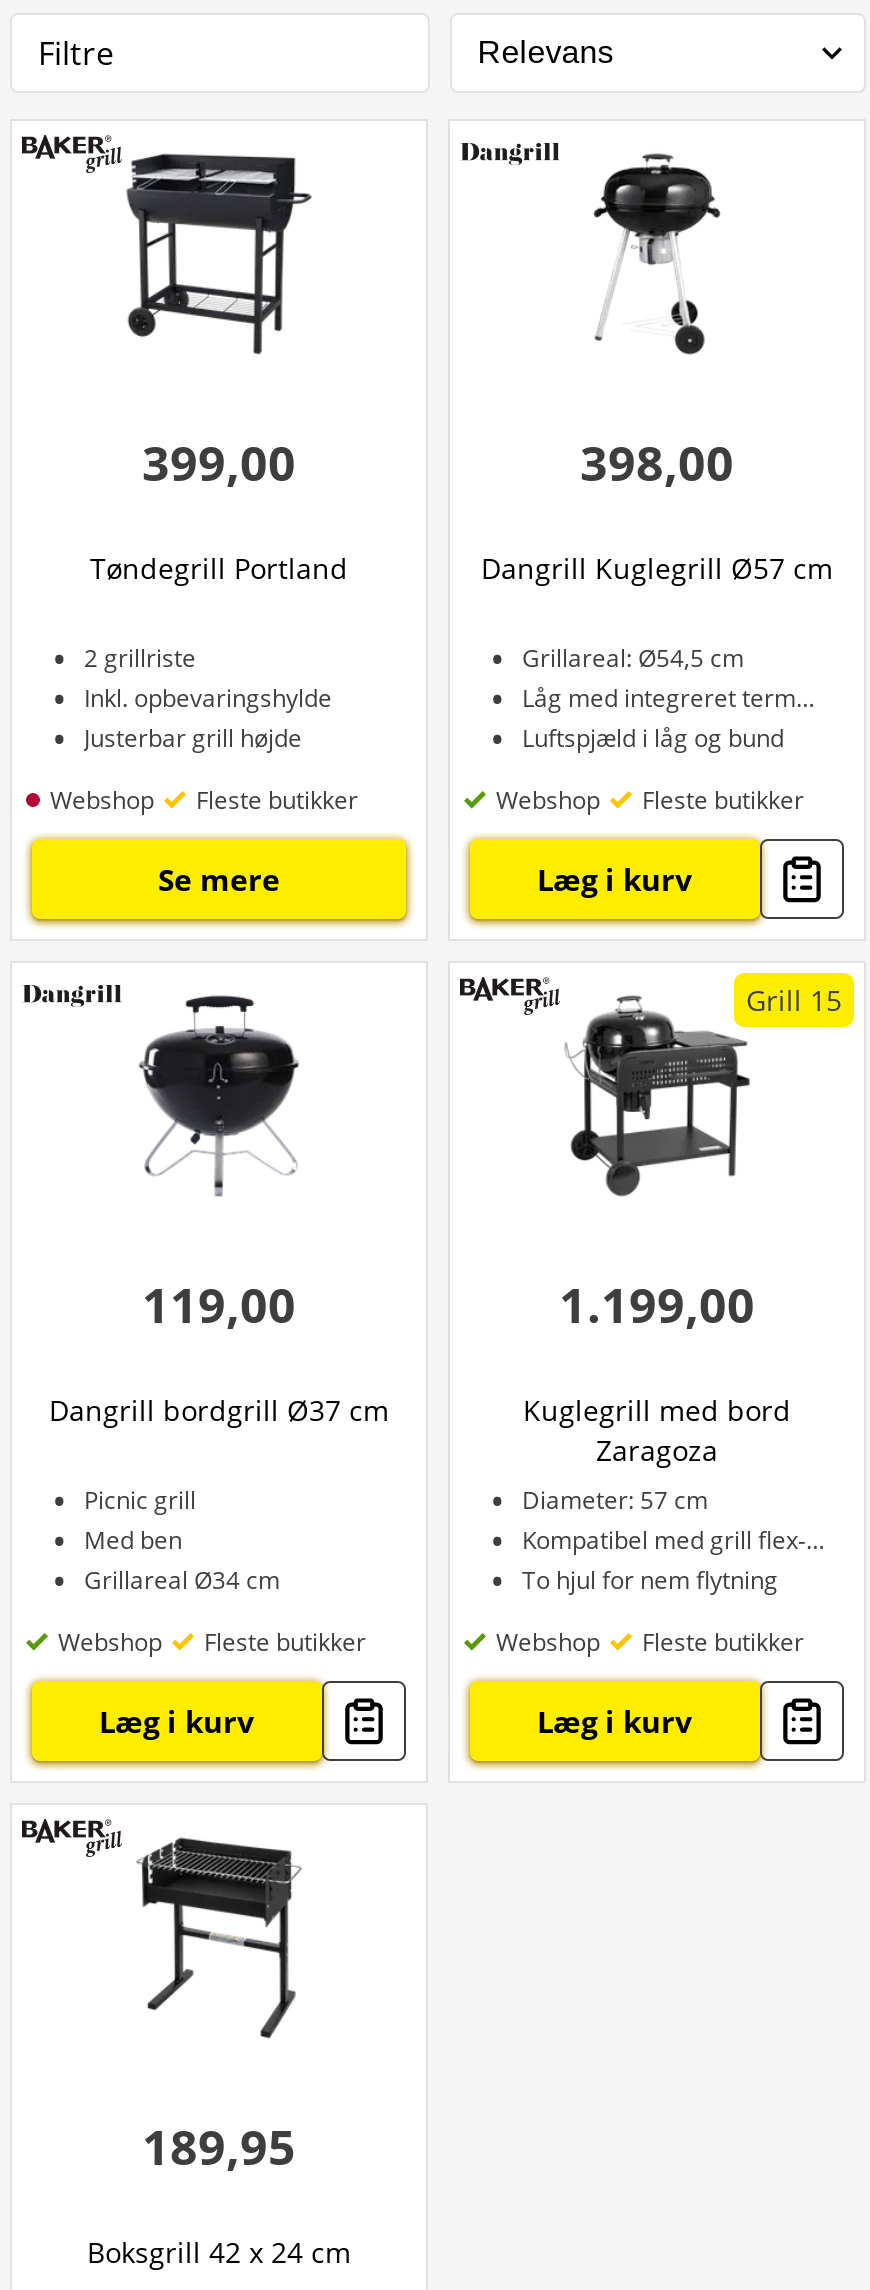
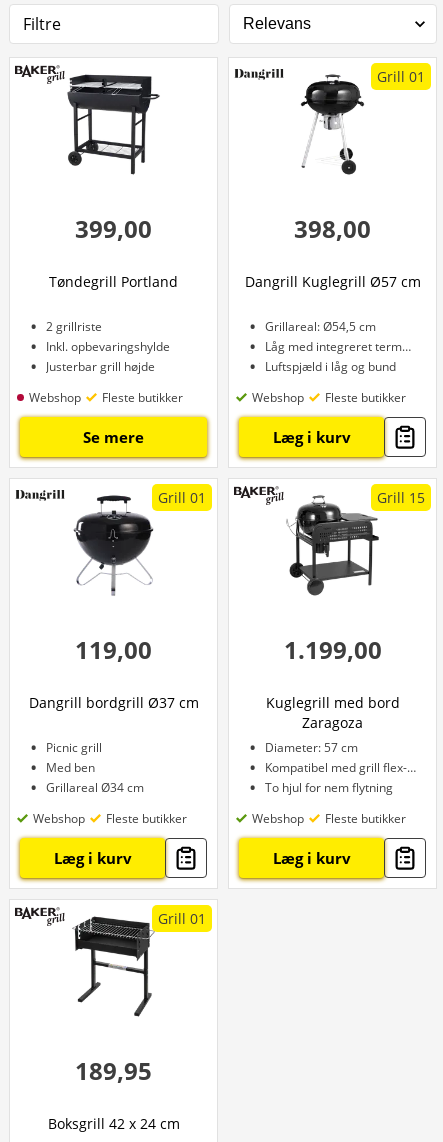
none -> [377,67,425,86] Grill 01
none -> [158,488,206,507] Grill 01
none -> [158,909,206,928] Grill 01

